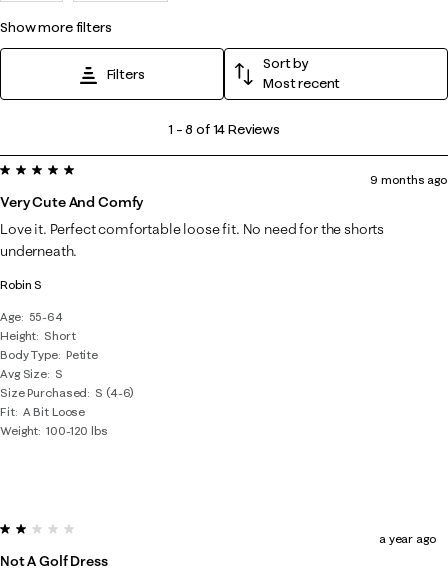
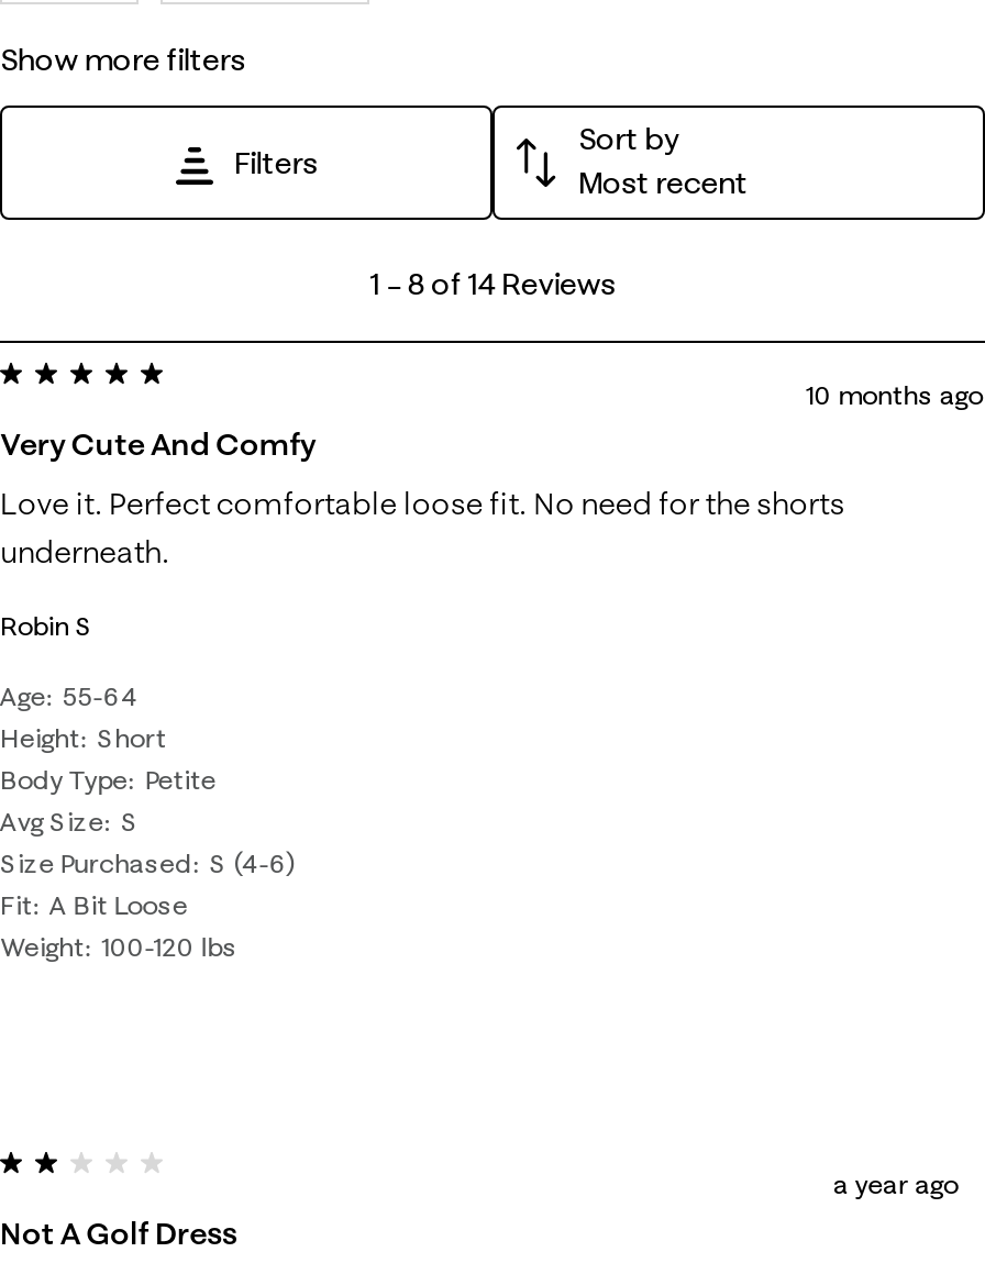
[370,172,447,187] 9 months ago -> [806,378,983,411] 10 months ago

